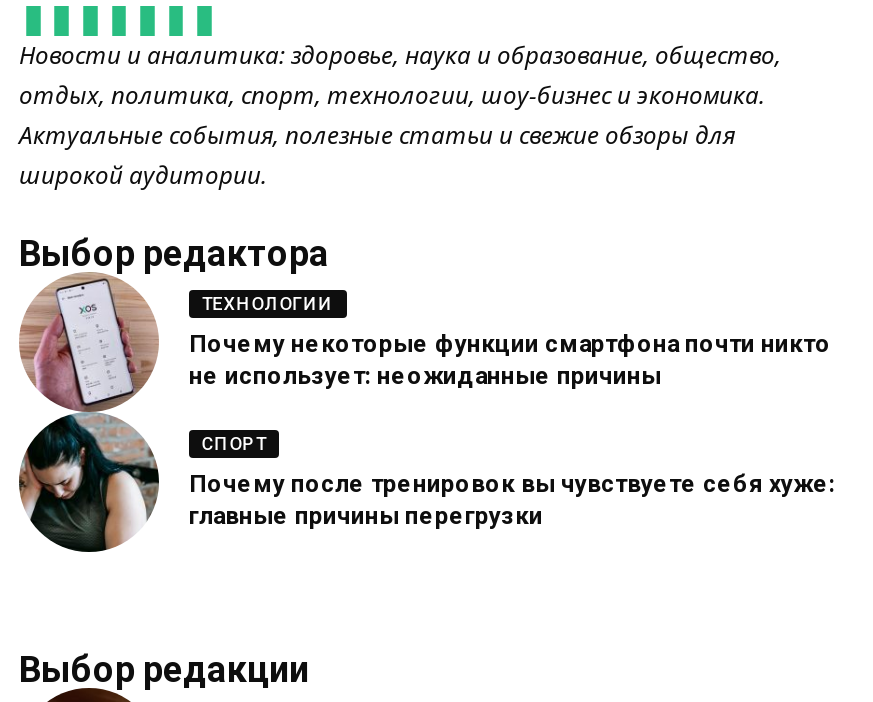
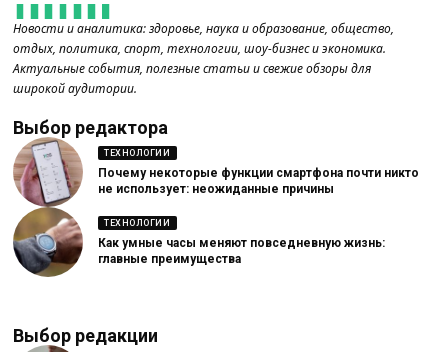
[19,412,835,554] [image] | Почему после тренировок вы чувствуете себя хуже: | главные причины перегрузки -> [13,208,385,278] [image] | Как умные часы меняют повседневную жизнь: | главные преимущества
[202,434,267,454] СПОРТ -> [104,218,170,228] ТЕХНОЛОГИИ

